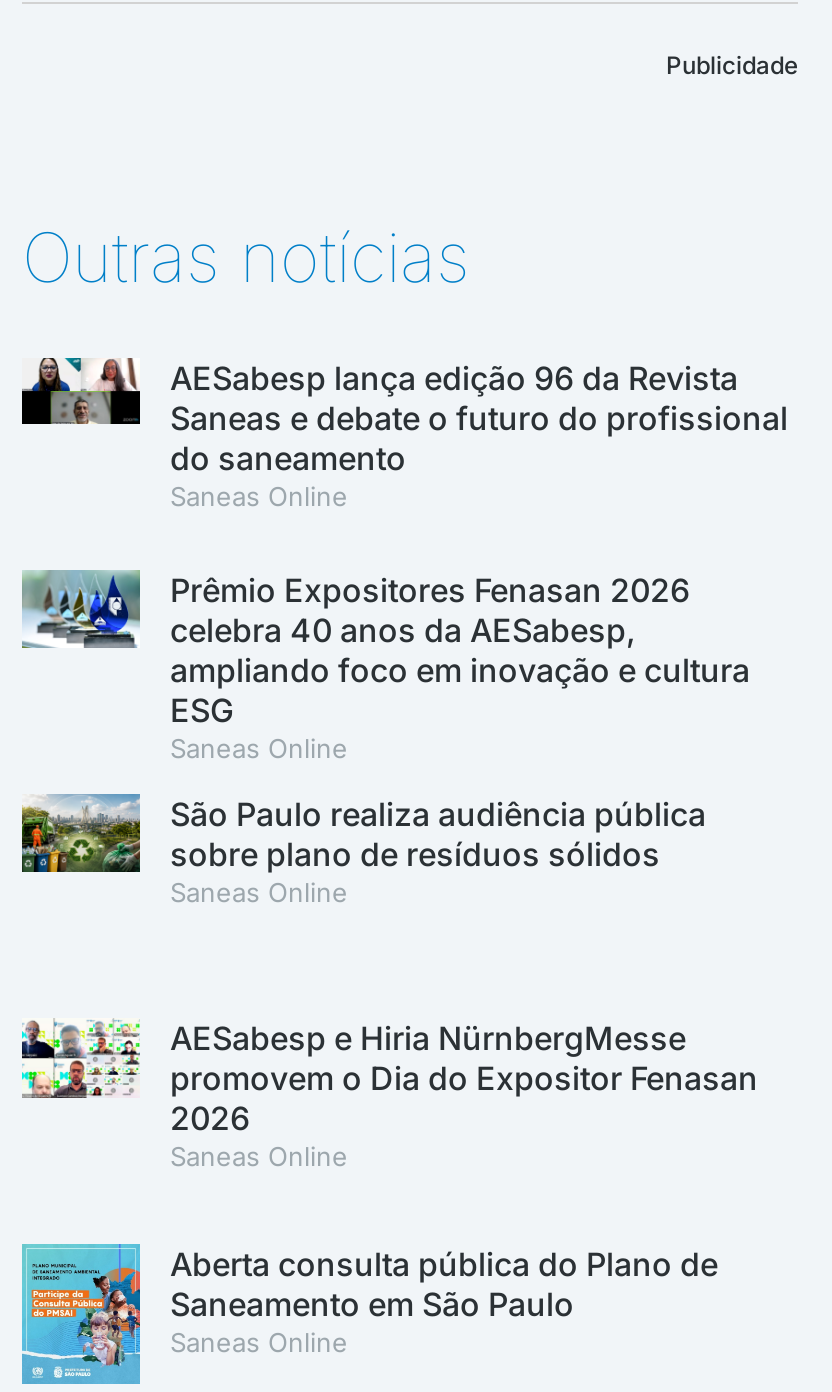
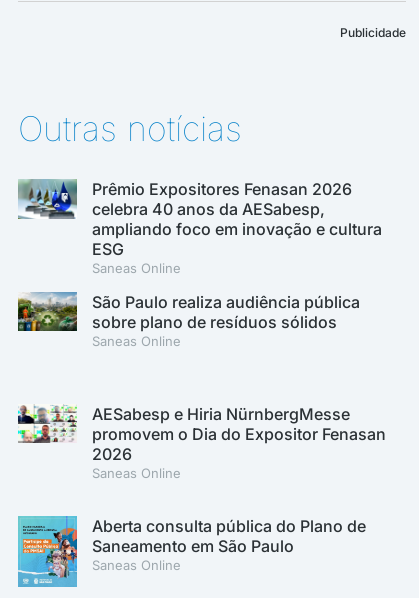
[20,356,788,511] [image] | AESabesp lança edição 96 da Revista | Saneas e debate o futuro do profissional | do saneamento | Saneas Online -> none

